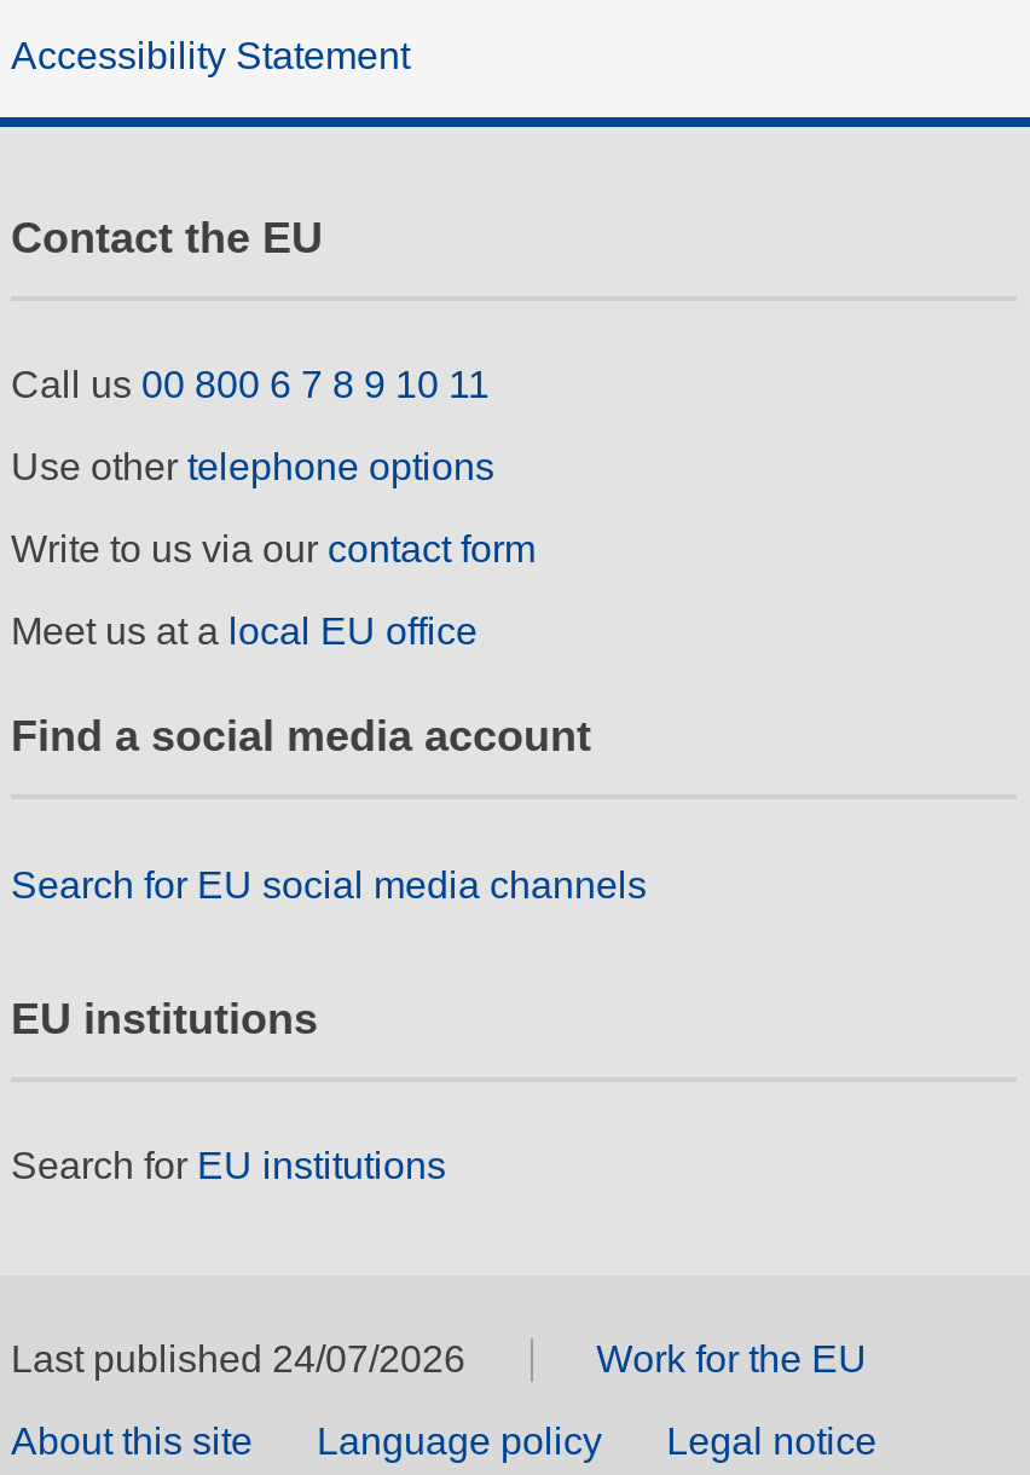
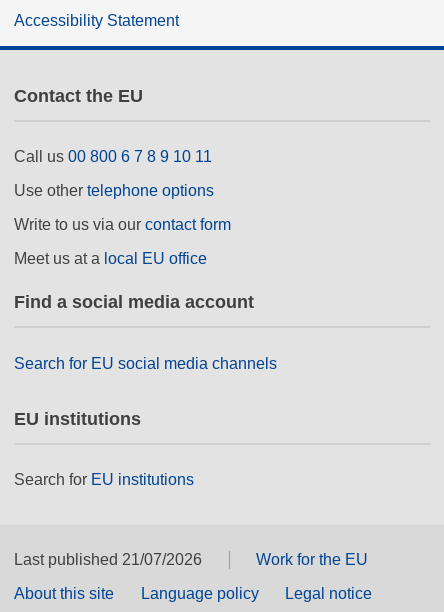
[11,1340,465,1381] Last published 24/07/2026 -> [14,551,202,568] Last published 21/07/2026

